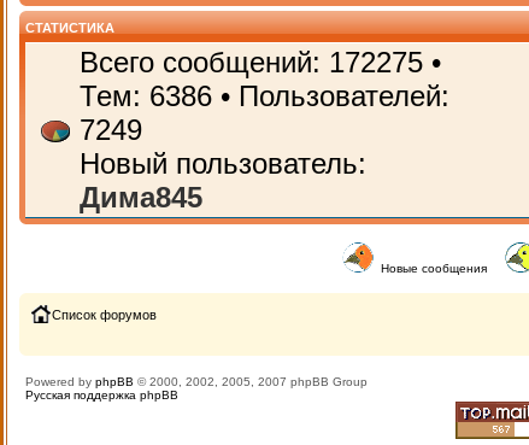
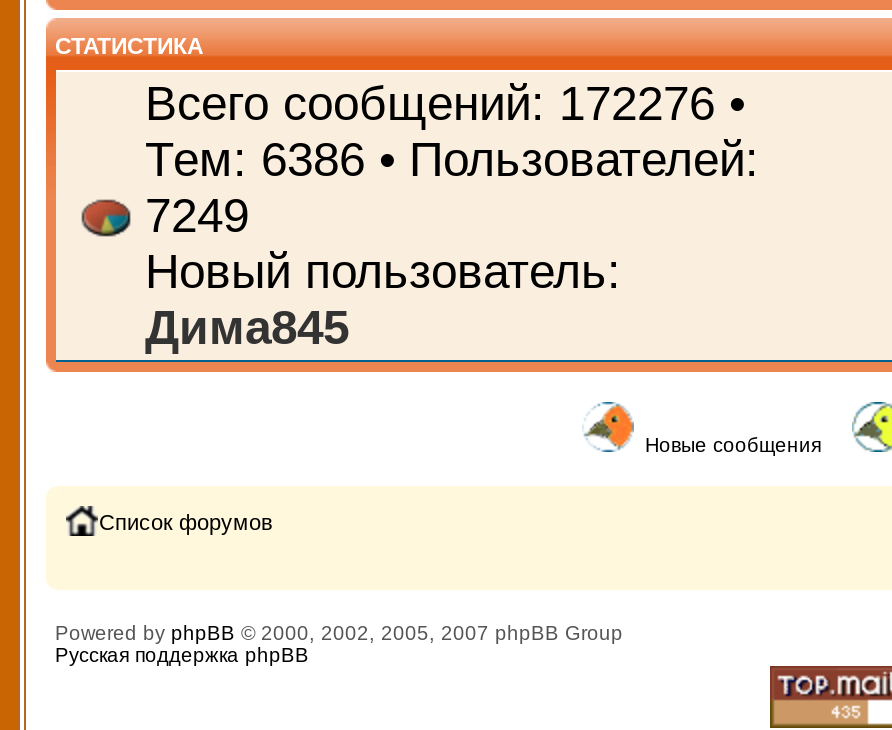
[79,46,440,78] Всего сообщений: 172275 • -> [145,76,745,130] Всего сообщений: 172276 •

